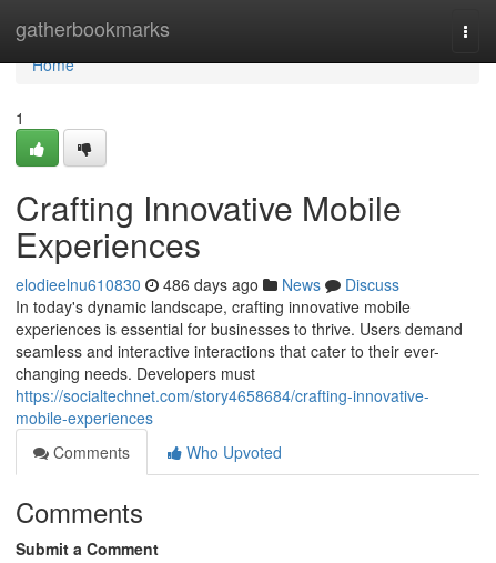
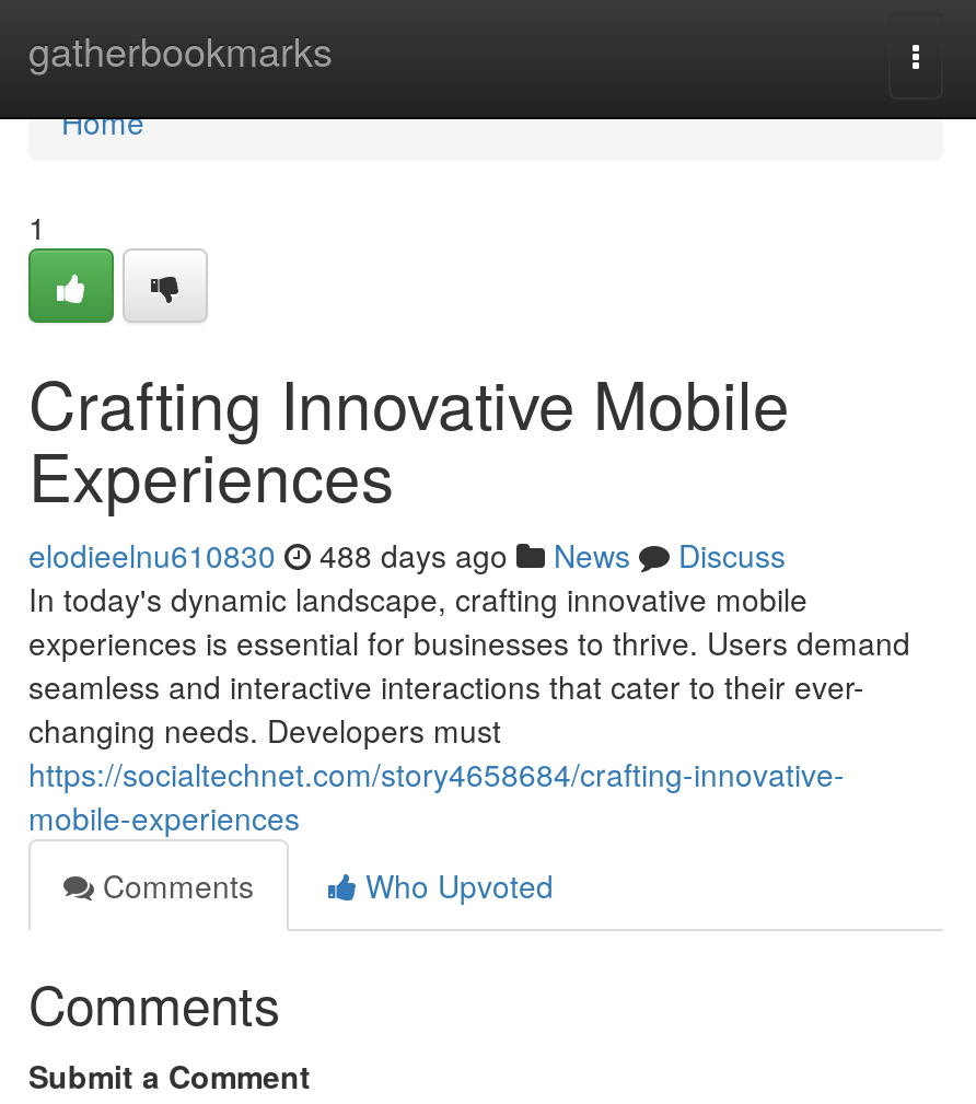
[16,273,399,295] elodieelnu610830 486 days ago News Discuss -> [28,533,786,577] elodieelnu610830 488 days ago News Discuss

